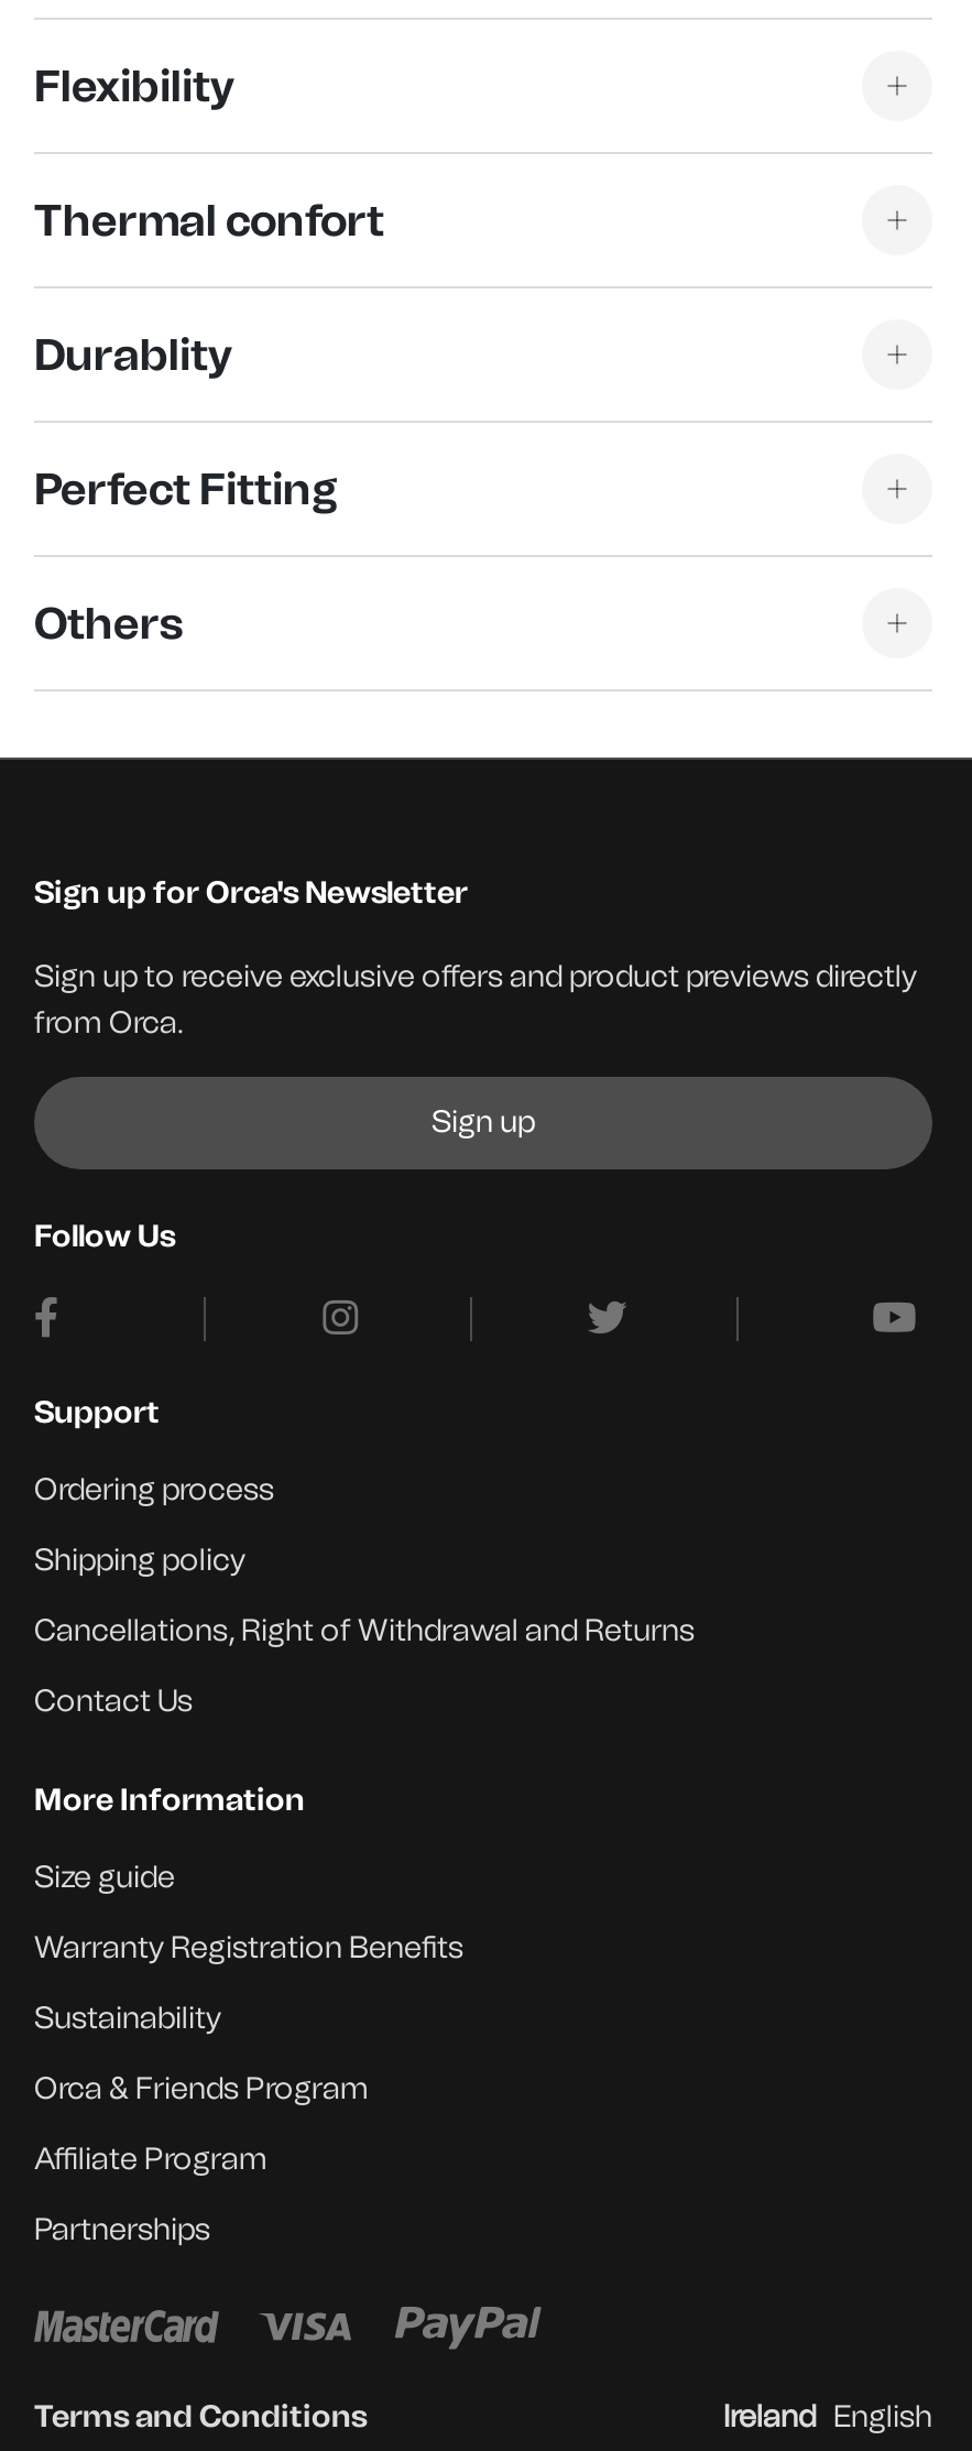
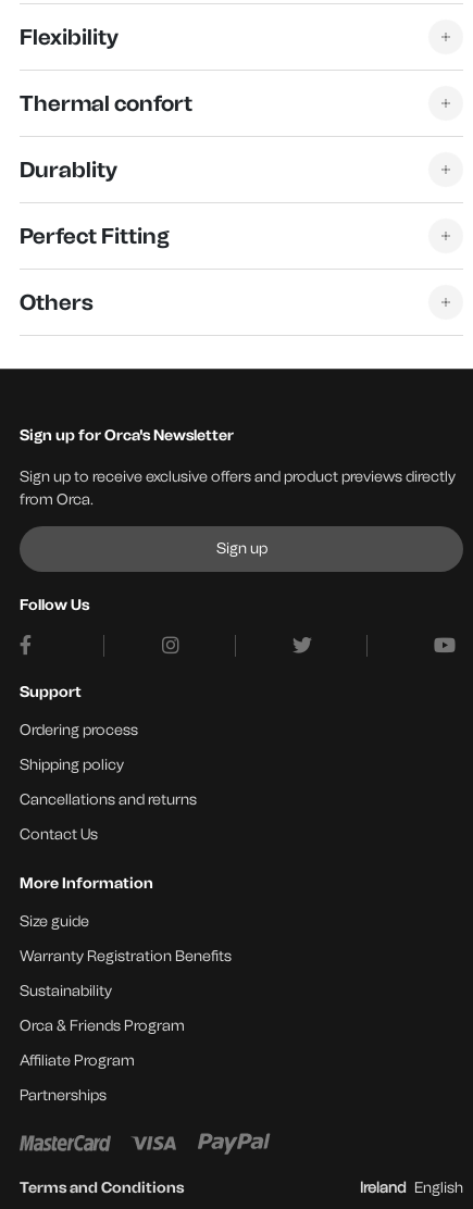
[34,1612,695,1649] Cancellations, Right of Withdrawal and Returns -> [20,790,197,809] Cancellations and returns

